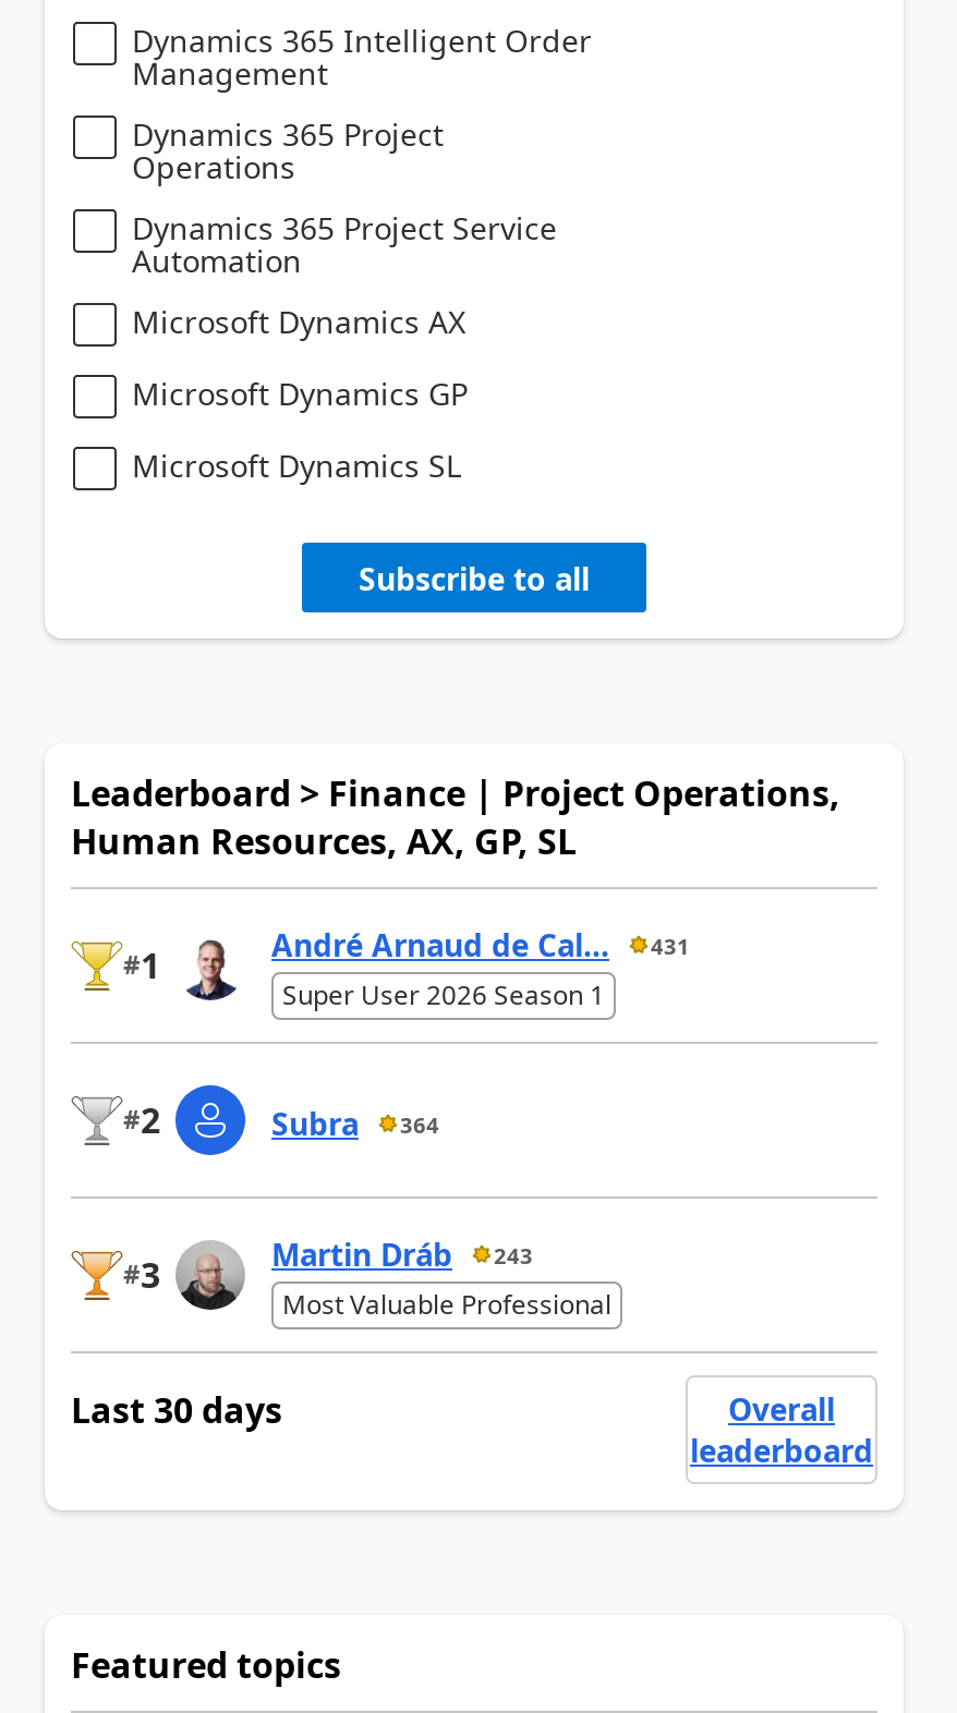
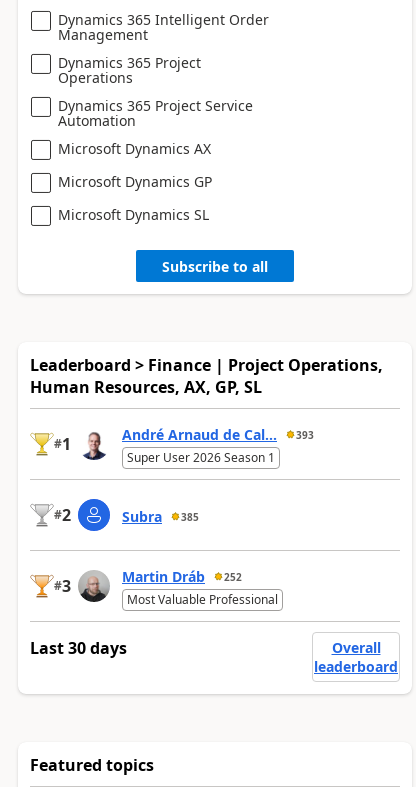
[271,924,690,966] André Arnaud de Cal... 431 -> [122,425,314,444] André Arnaud de Cal... 393
[271,1103,439,1145] Subra 364 -> [122,507,199,526] Subra 385
[271,1234,533,1275] Martin Dráb 243 -> [122,567,242,586] Martin Dráb 252

